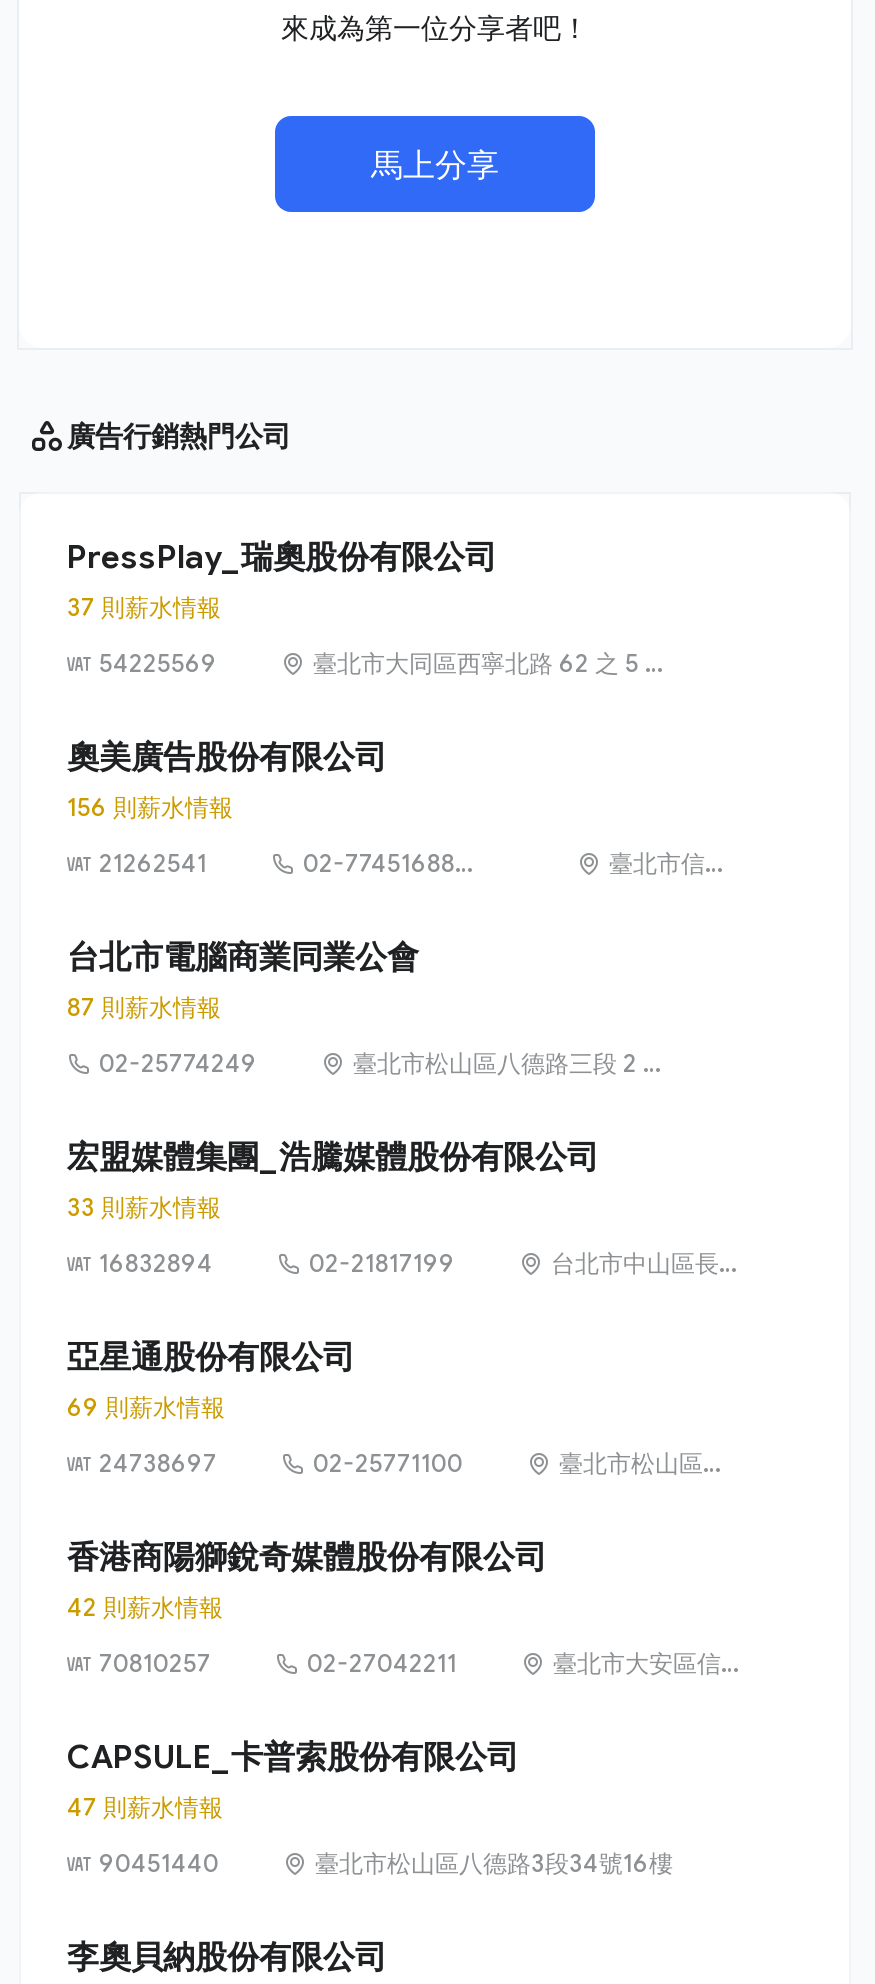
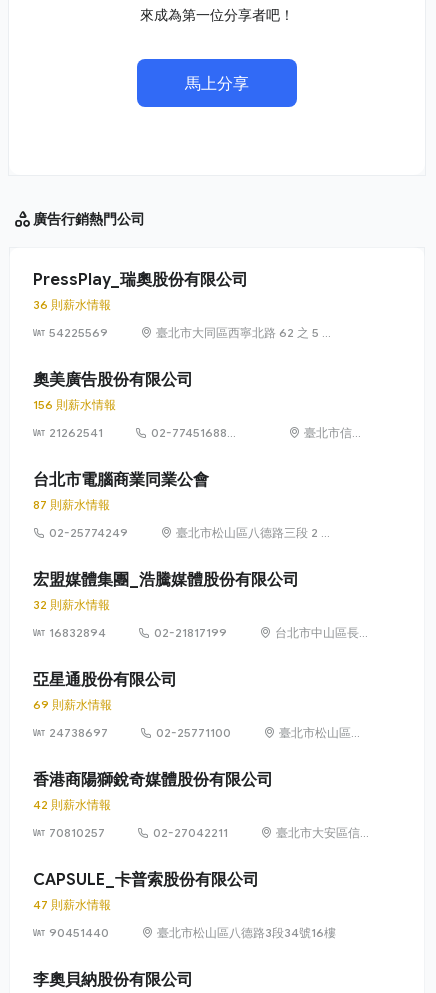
[67,592,221,622] 37 則薪水情報 -> [33,297,111,312] 36 則薪水情報
[67,1192,221,1222] 33 則薪水情報 -> [33,597,110,612] 32 則薪水情報

